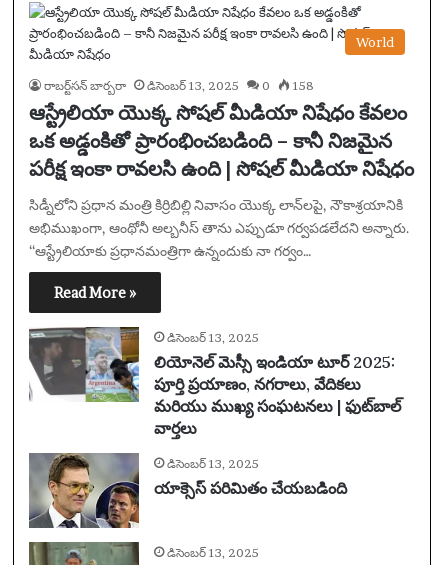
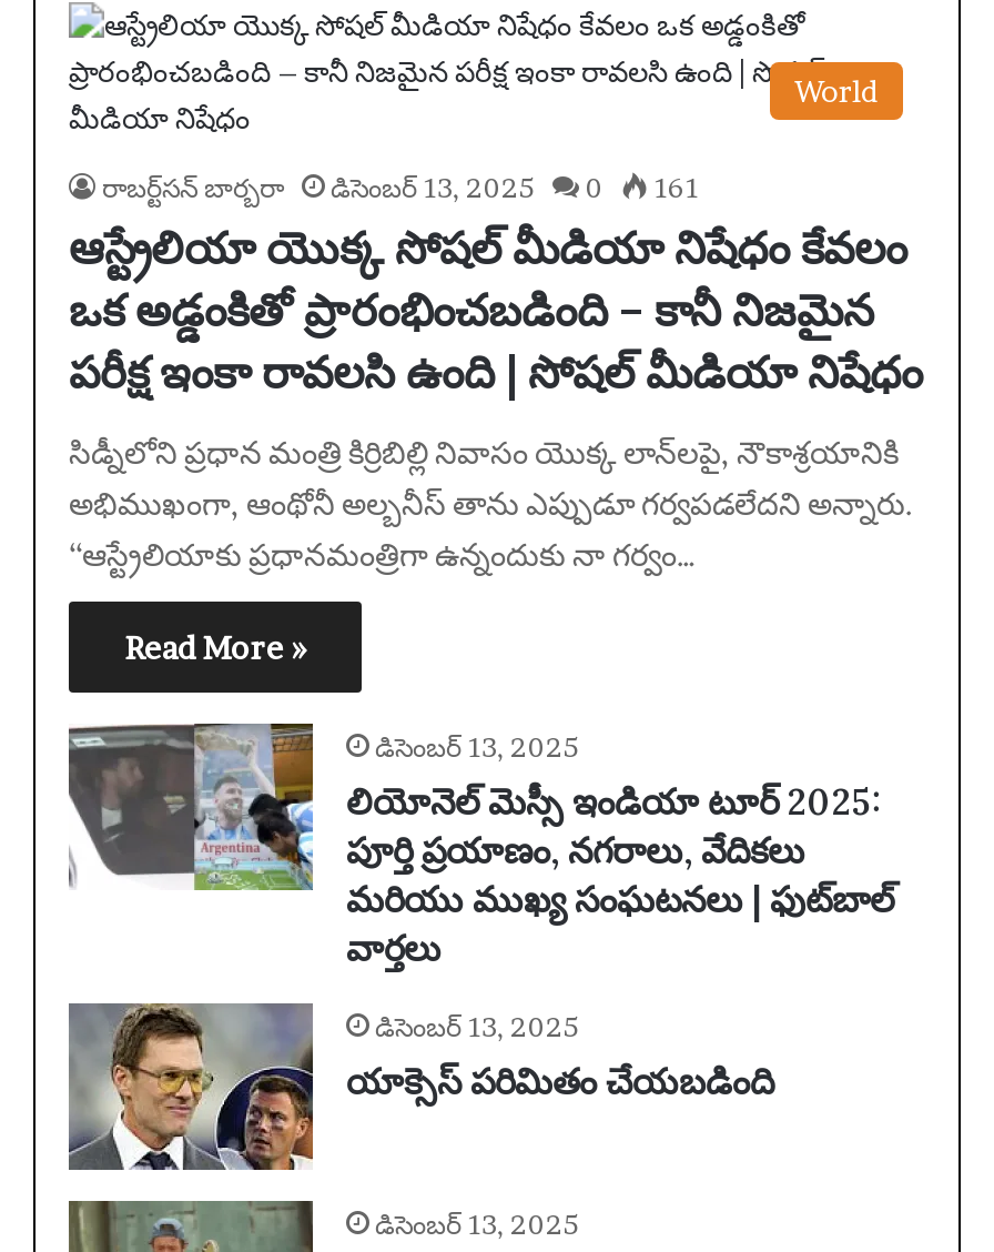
[44,78,314,93] రాబర్ట్‌సన్ బార్బరా డిసెంబర్ 13, 2025 0 158 -> [102,170,699,204] రాబర్ట్‌సన్ బార్బరా డిసెంబర్ 13, 2025 0 161

